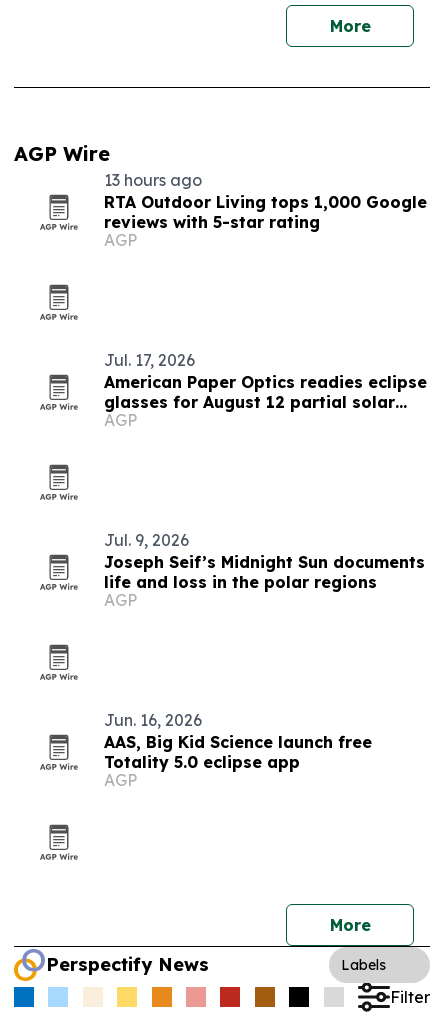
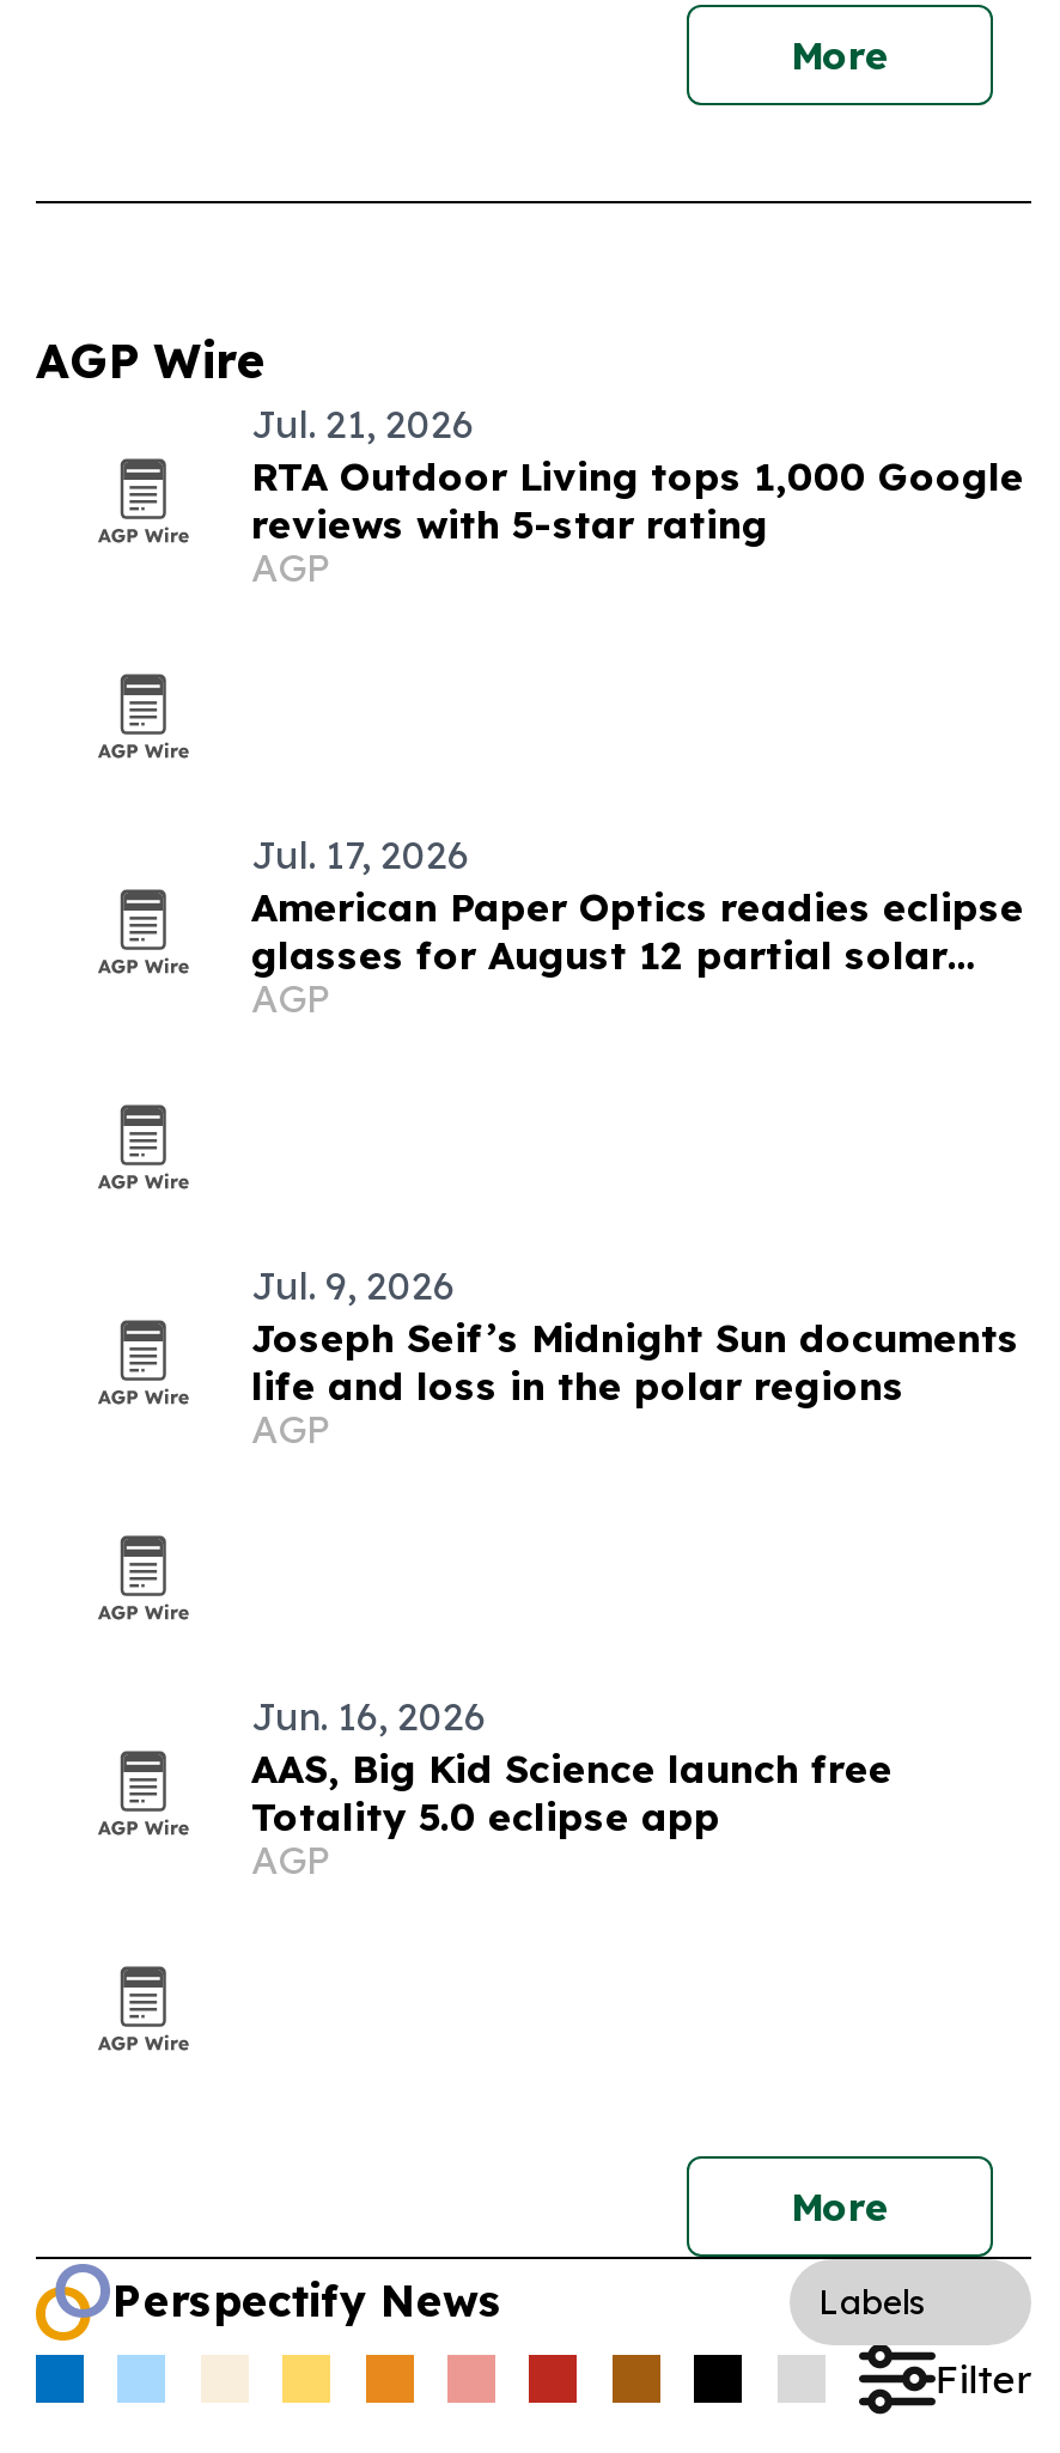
[104,170,202,190] 13 hours ago -> [251,400,474,448] Jul. 21, 2026

